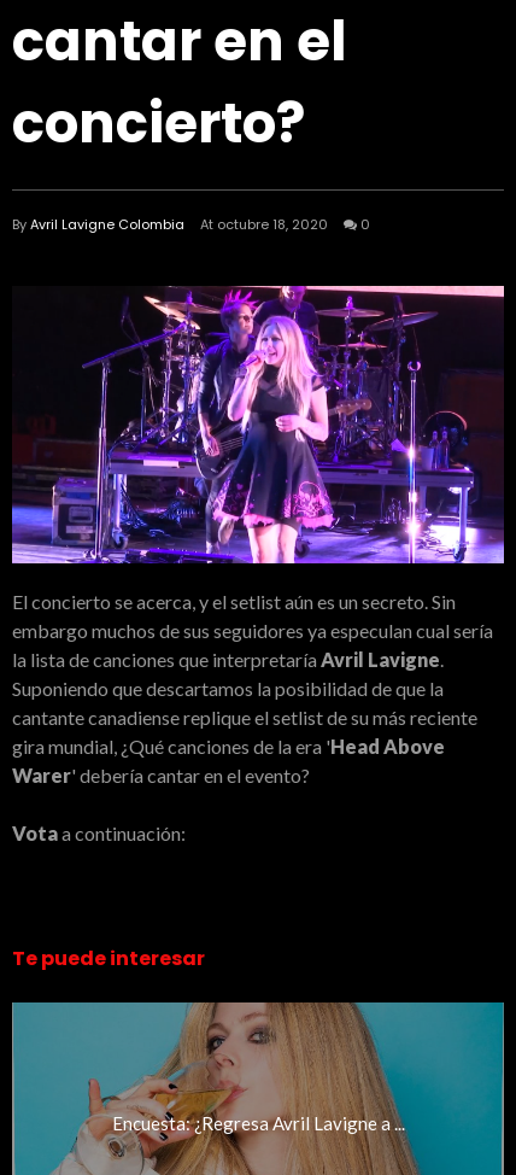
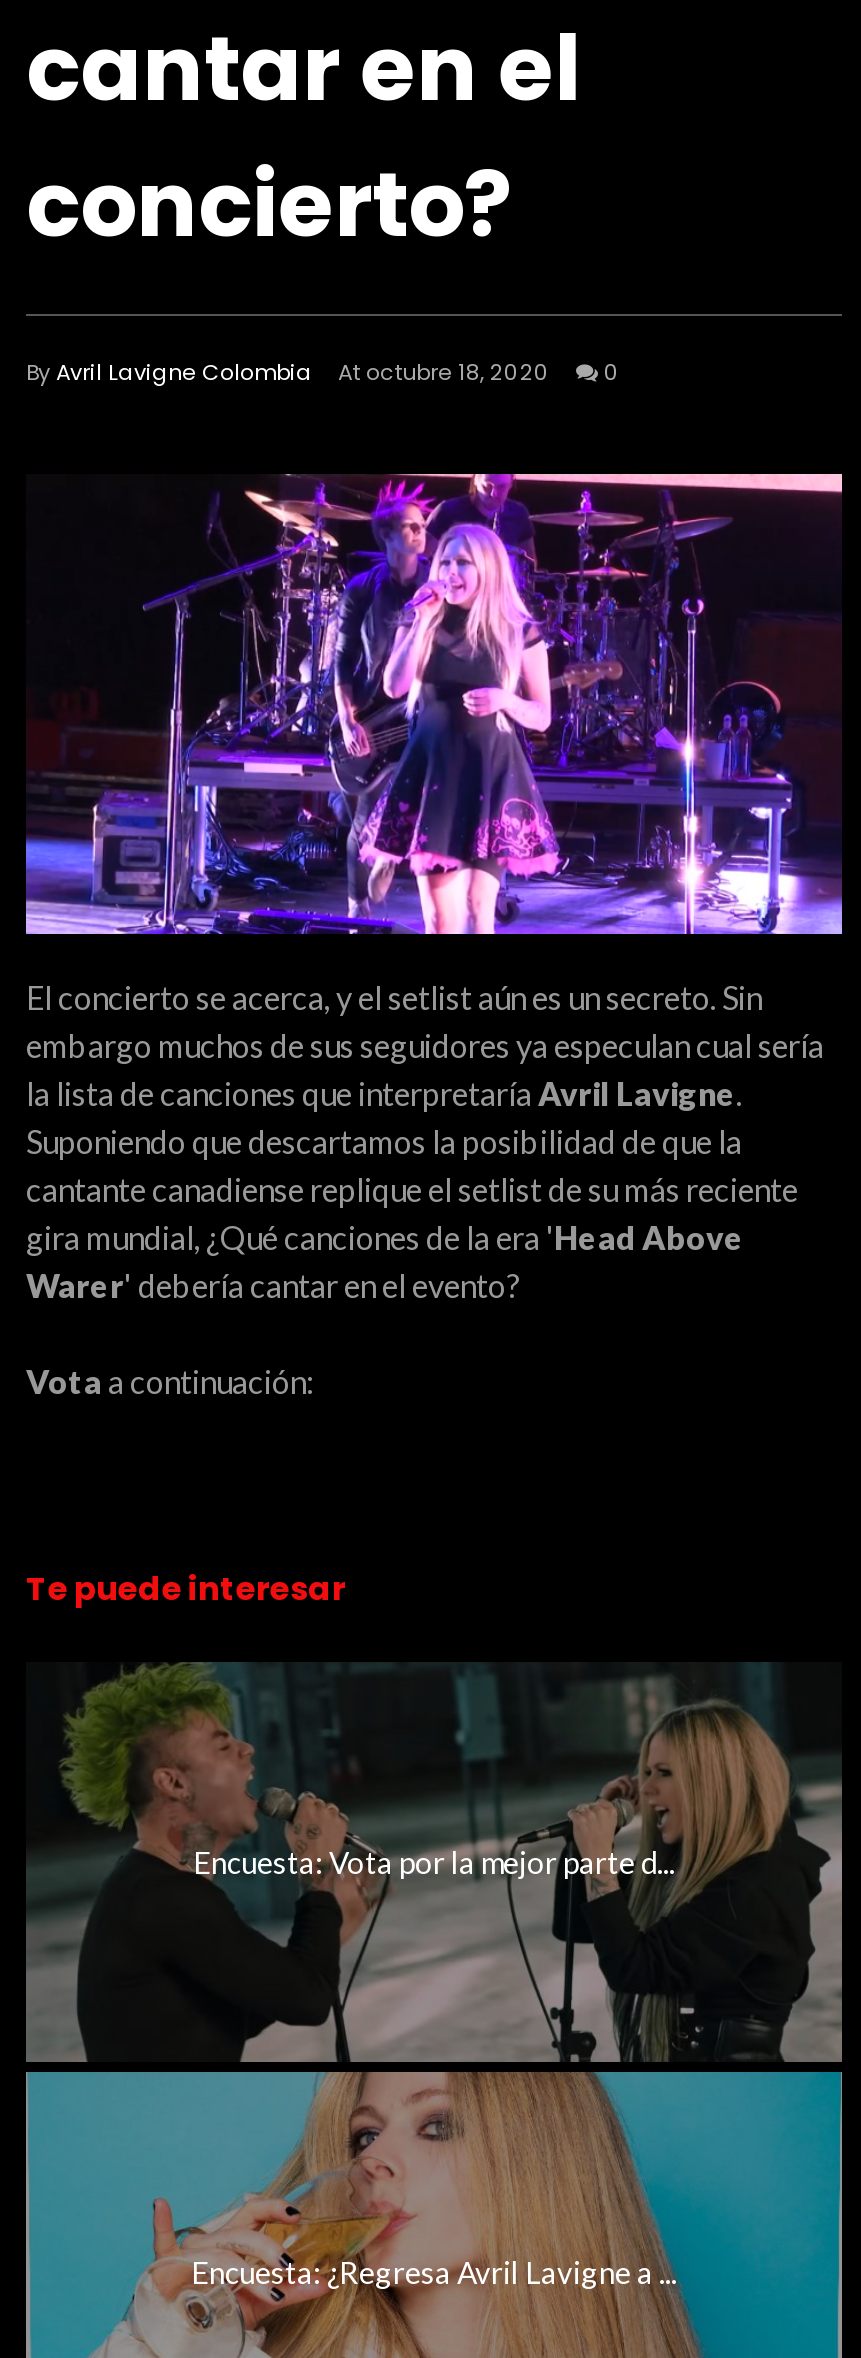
none -> [28,1664,842,2064] [image] | Encuesta: Vota por la mejor parte d...

